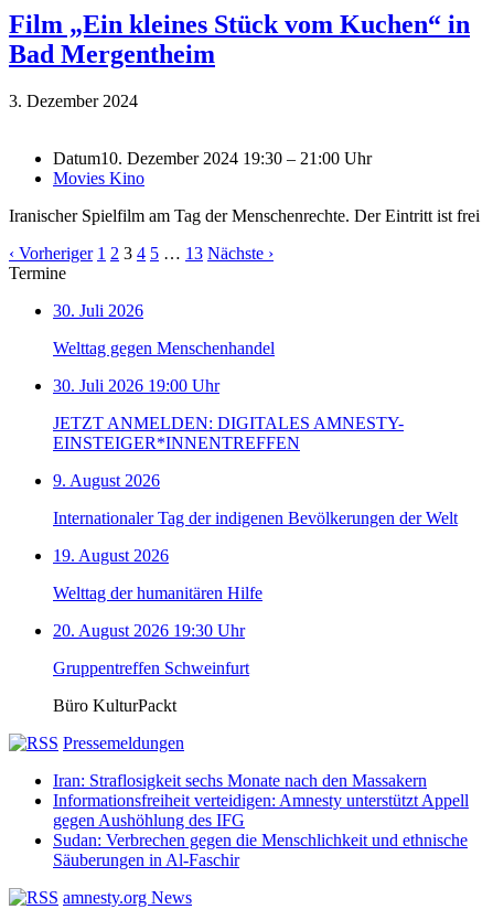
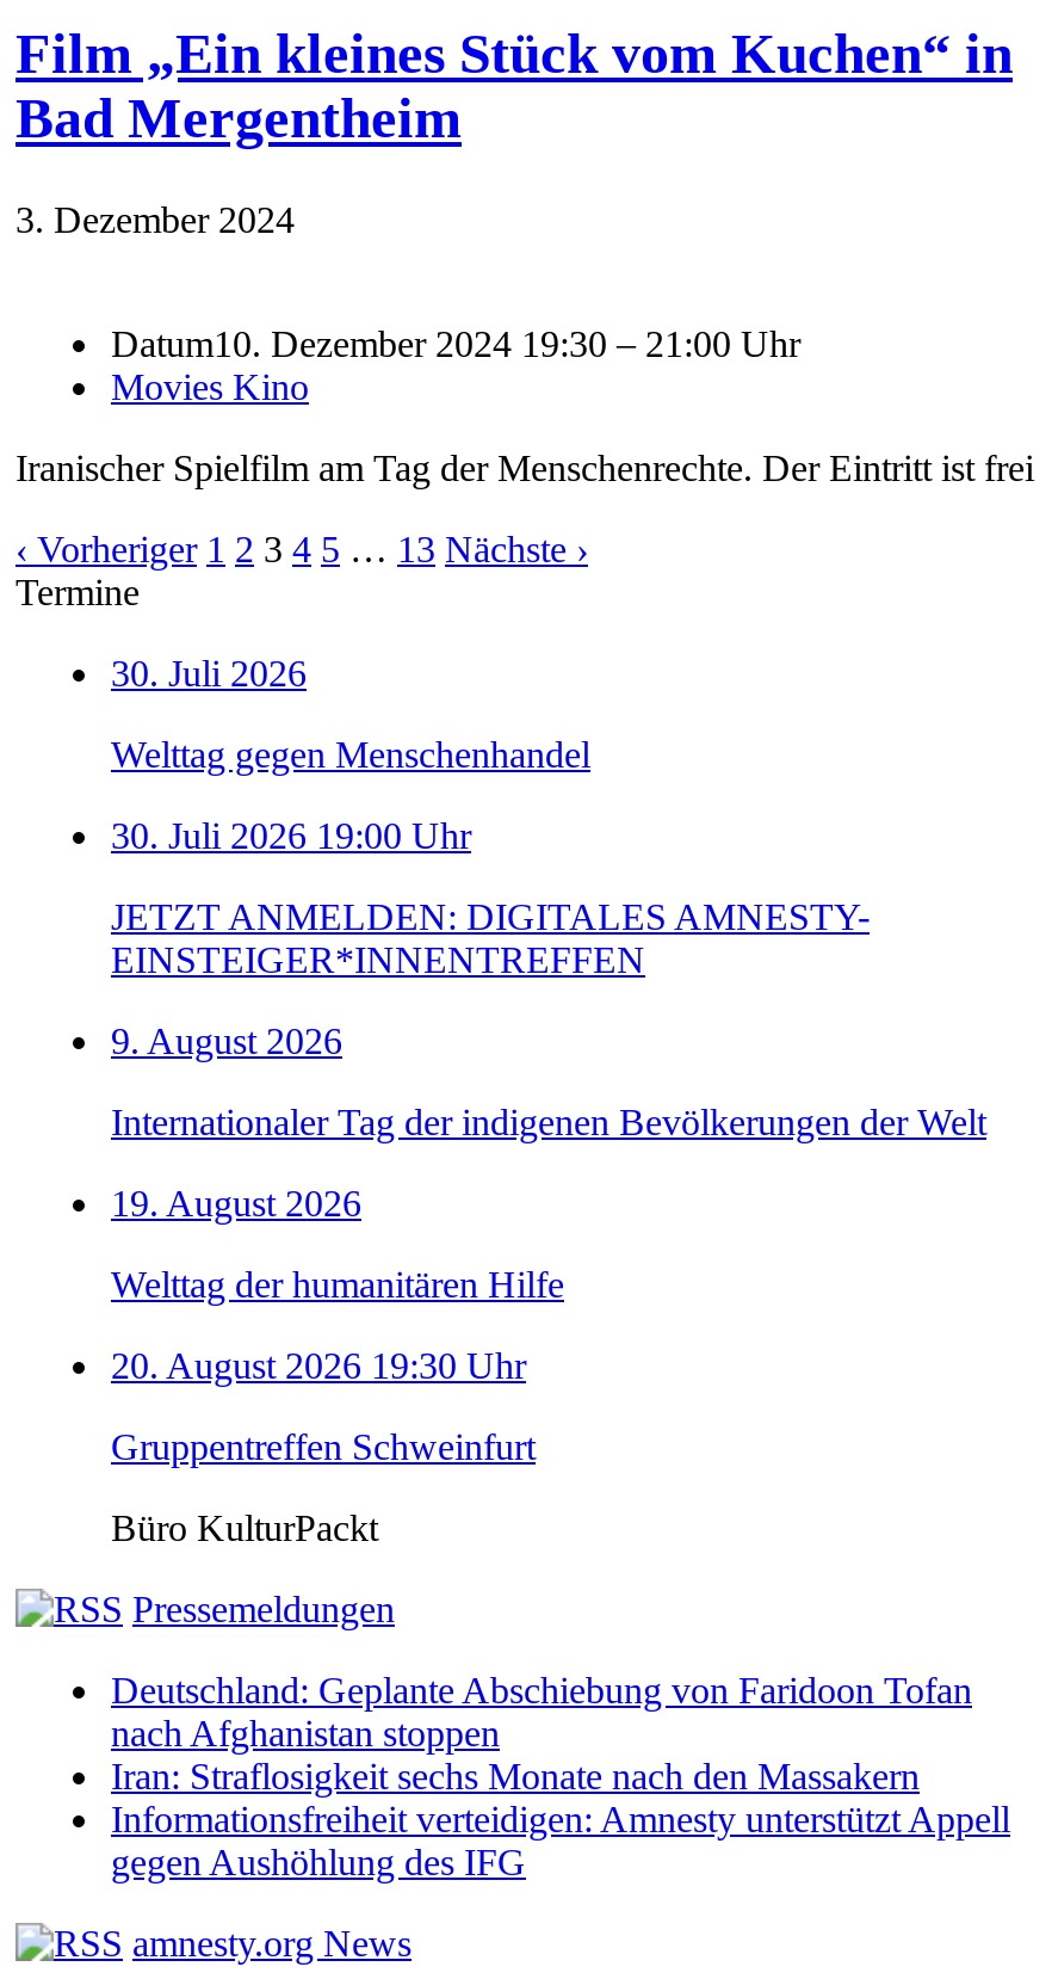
none -> [111,1669,972,1753] Deutschland: Geplante Abschiebung von Faridoon Tofan | nach Afghanistan stoppen
moved [53,771,469,829] -> [111,1755,1010,1882]: Iran: Straflosigkeit sechs Monate nach den Massakern | Informationsfreiheit verteidigen: Amnesty unterstützt Appell | gegen Aushöhlung des IFG
[53,830,468,869] Sudan: Verbrechen gegen die Menschlichkeit und ethnische | Säuberungen in Al-Faschir -> none

